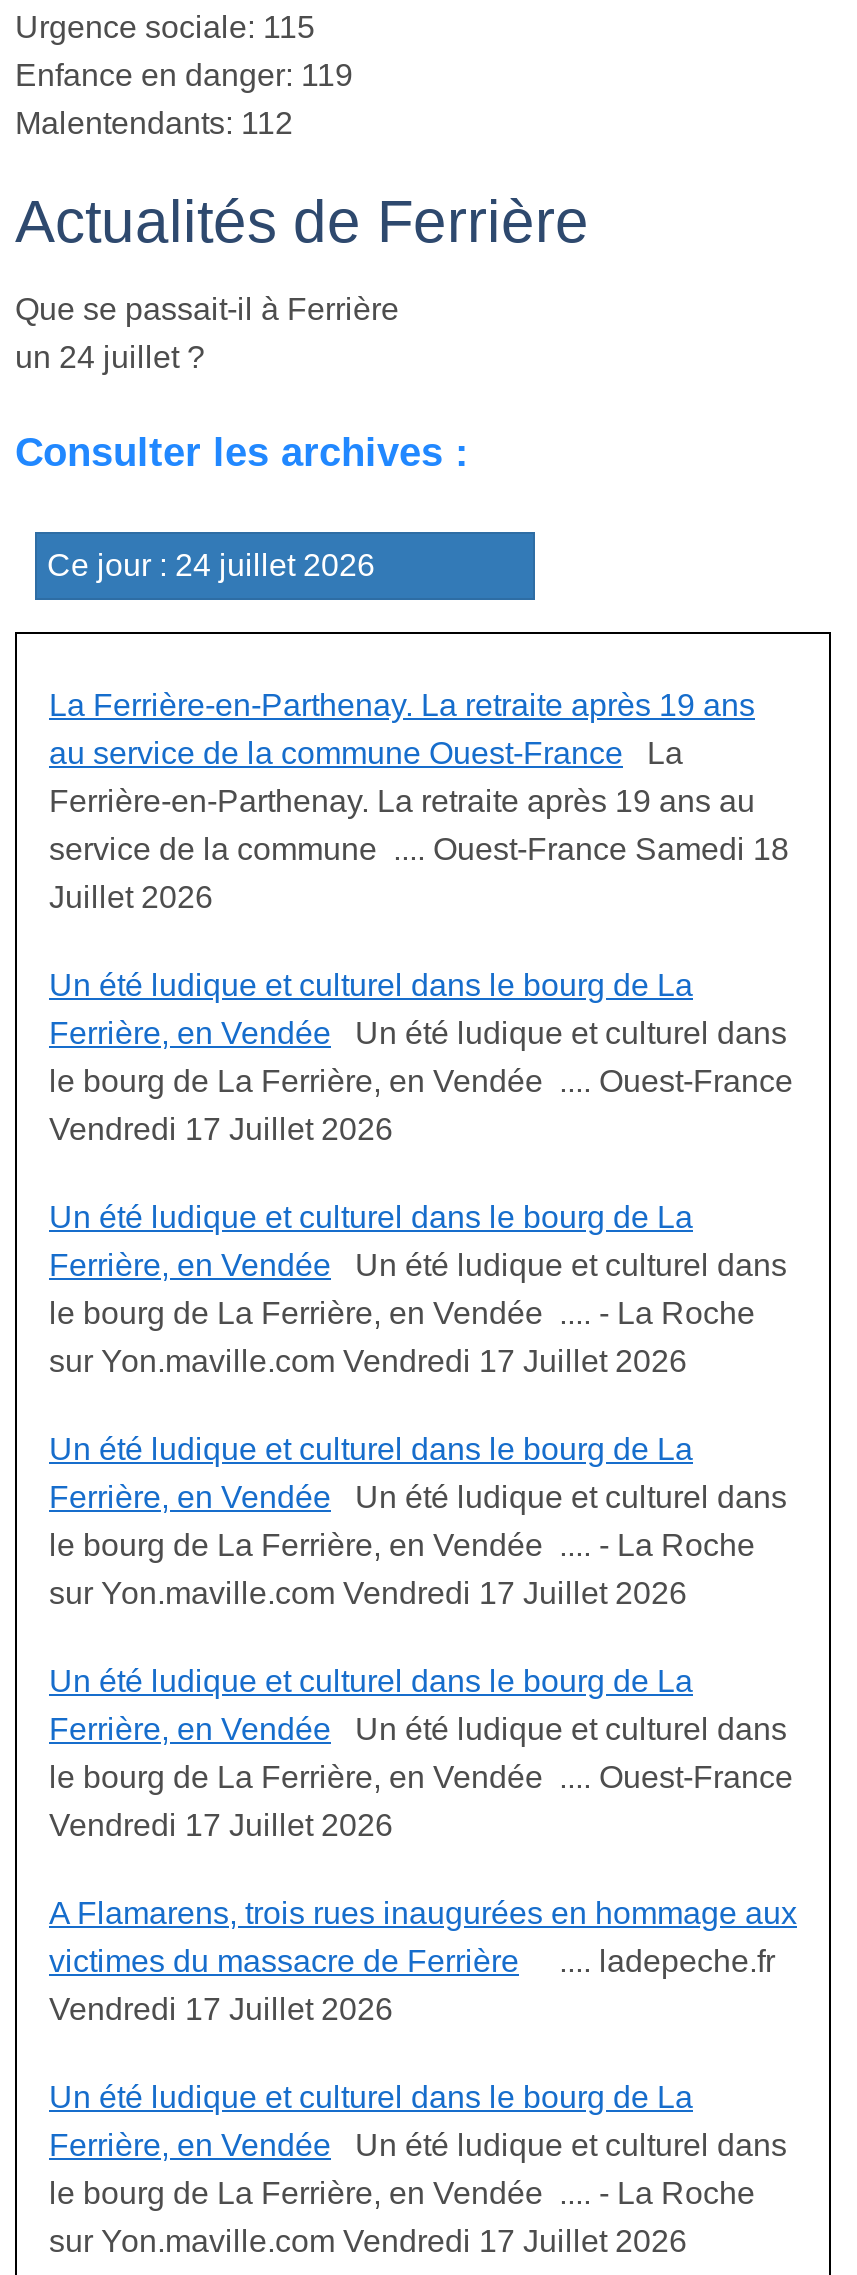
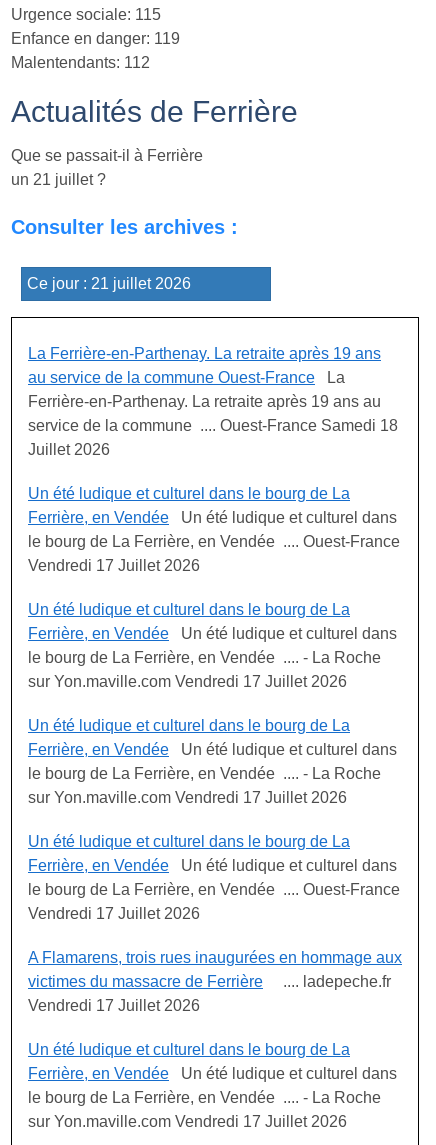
[15,340,205,374] un 24 juillet ? -> [11,171,106,188] un 21 juillet ?

